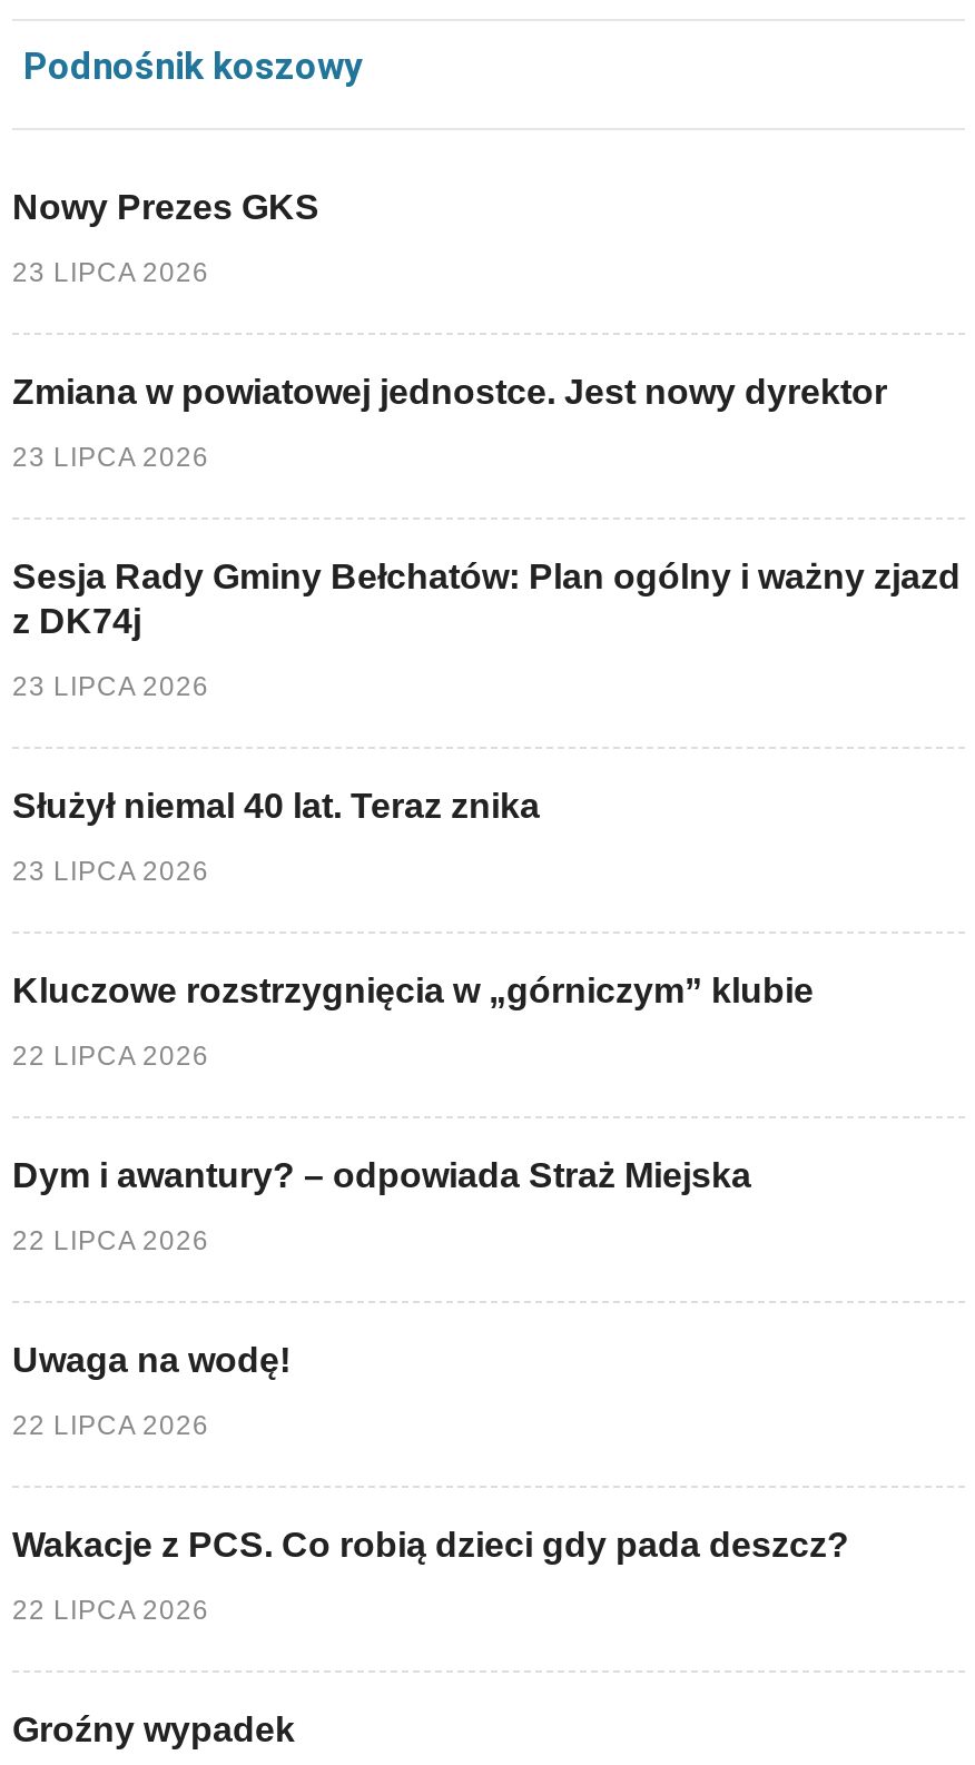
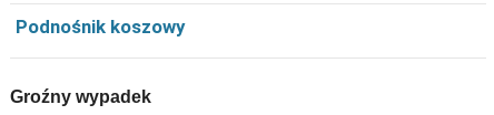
[12,189,961,1626] Nowy Prezes GKS | 23 LIPCA 2026 | Zmiana w powiatowej jednostce. Jest nowy dyrektor | 23 LIPCA 2026 | Sesja Rady Gminy Bełchatów: Plan ogólny i ważny zjazd | z DK74j | 23 LIPCA 2026 | Służył niemal 40 lat. Teraz znika | 23 LIPCA 2026 | Kluczowe rozstrzygnięcia w „górniczym” klubie | 22 LIPCA 2026 | Dym i awantury? – odpowiada Straż Miejska | 22 LIPCA 2026 | Uwaga na wodę! | 22 LIPCA 2026 | Wakacje z PCS. Co robią dzieci gdy pada deszcz? | 22 LIPCA 2026 -> none

